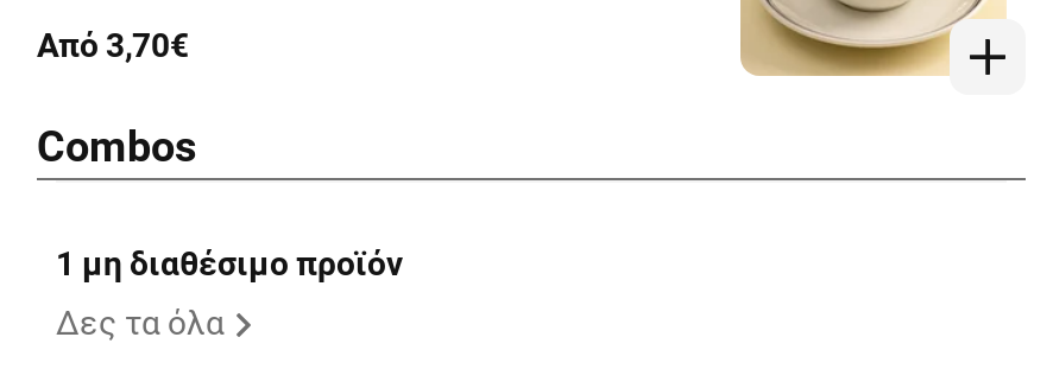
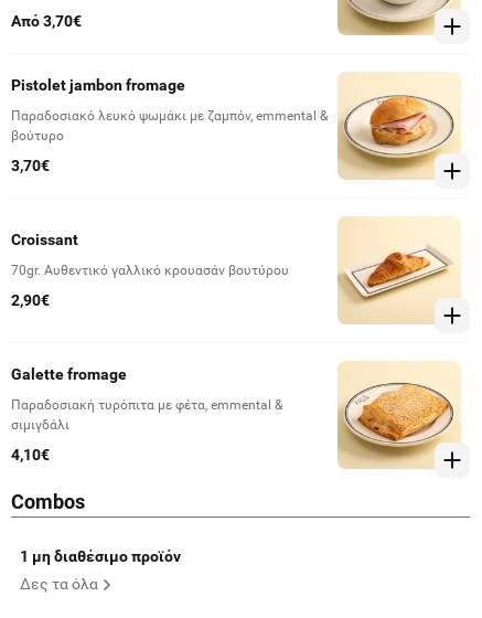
none -> [11,72,462,181] [image] | Pistolet jambon fromage | Παραδοσιακό λευκό ψωμάκι με ζαμπόν, emmental & | βούτυρο | 3,70€
none -> [11,231,289,309] Croissant | 70gr. Αυθεντικό γαλλικό κρουασάν βουτύρου | 2,90€
none -> [11,365,282,464] Galette fromage | Παραδοσιακή τυρόπιτα με φέτα, emmental & | σιμιγδάλι | 4,10€
none -> [338,216,462,326] [image]
none -> [338,361,459,469] [image]

